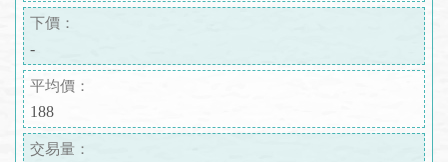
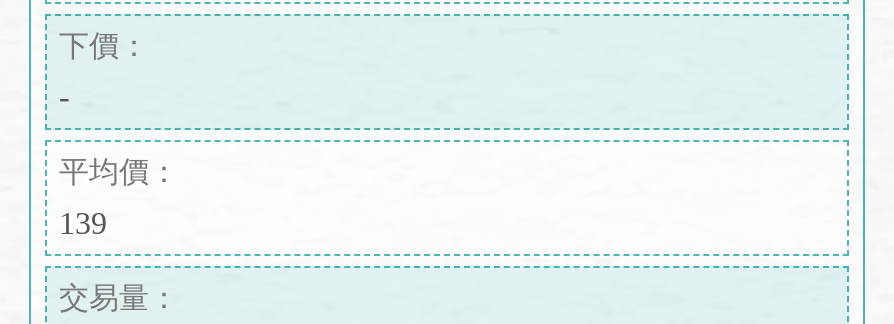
[30,102,54,119] 188 -> [59,205,107,239] 139

